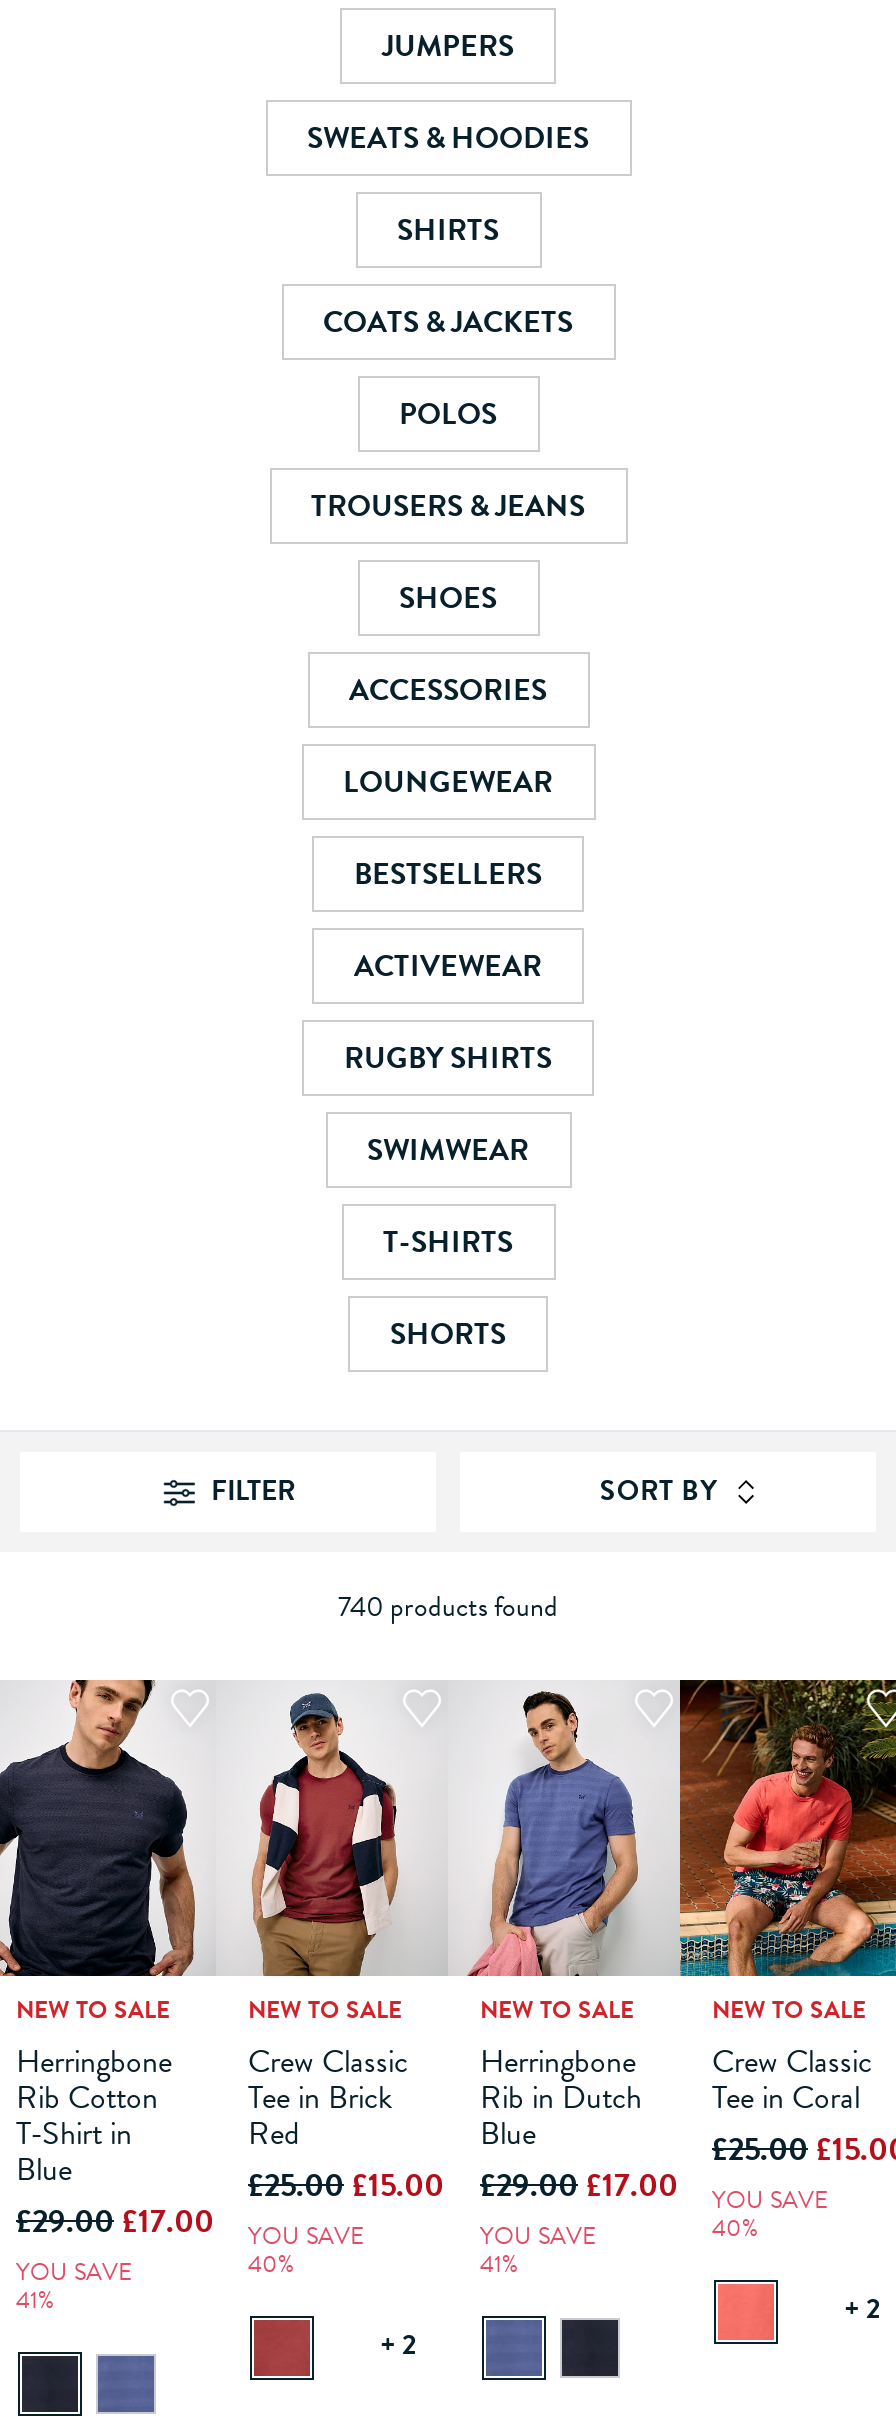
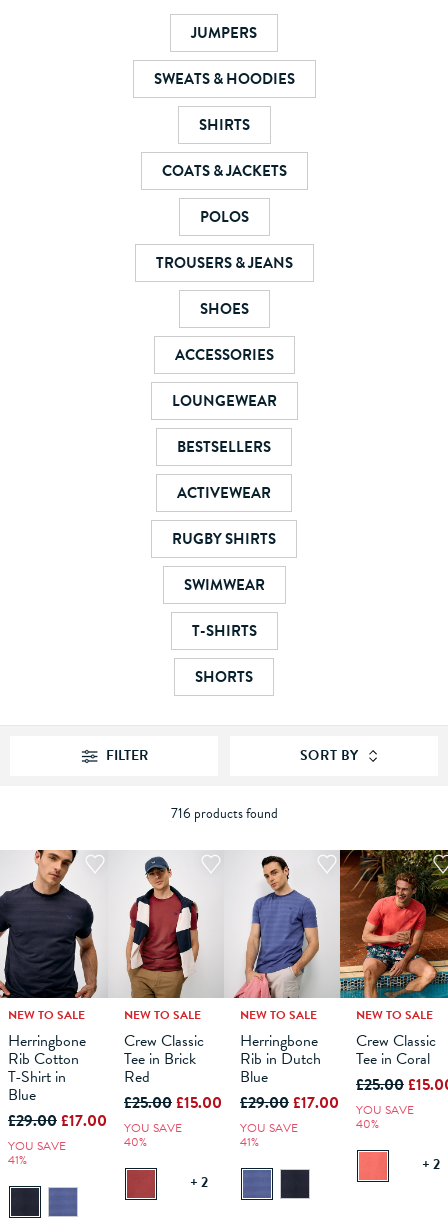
[338,1586,558,1628] 740 products found -> [170,803,277,824] 716 products found

